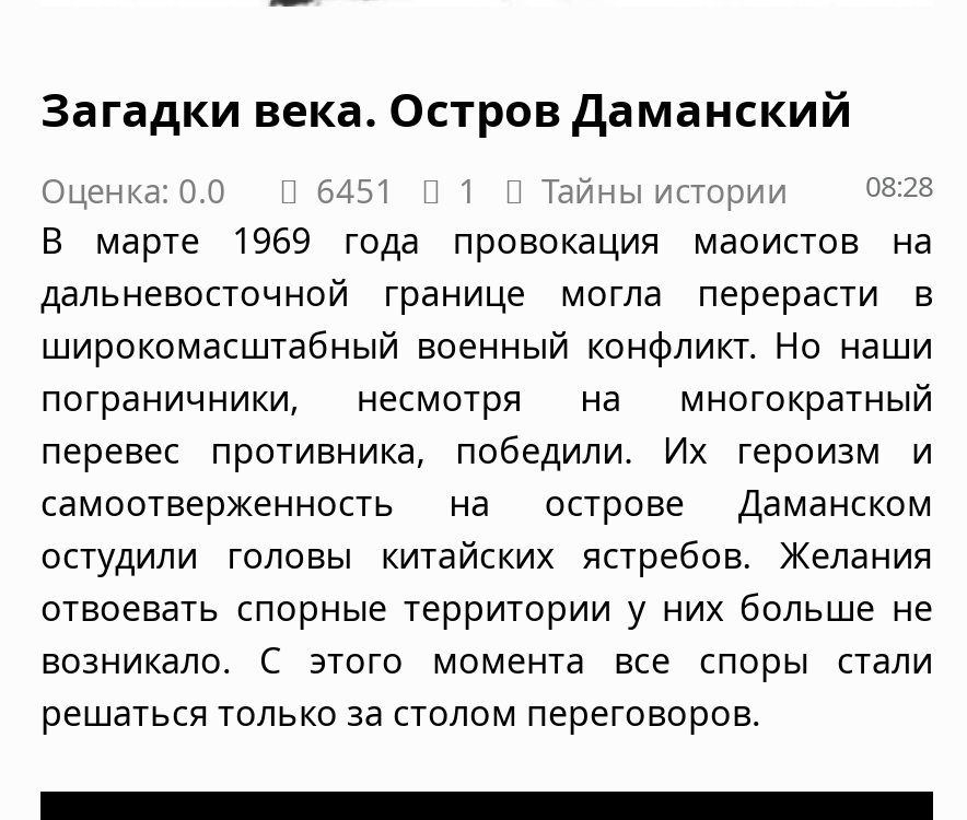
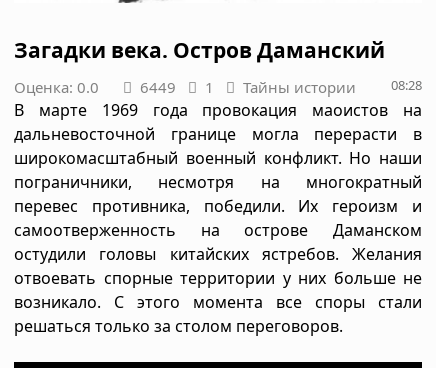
[40,167,933,213] Оценка: 0.0 6451 1 Тайны истории 08:28 -> [14,76,422,97] Оценка: 0.0 6449 1 Тайны истории 08:28

